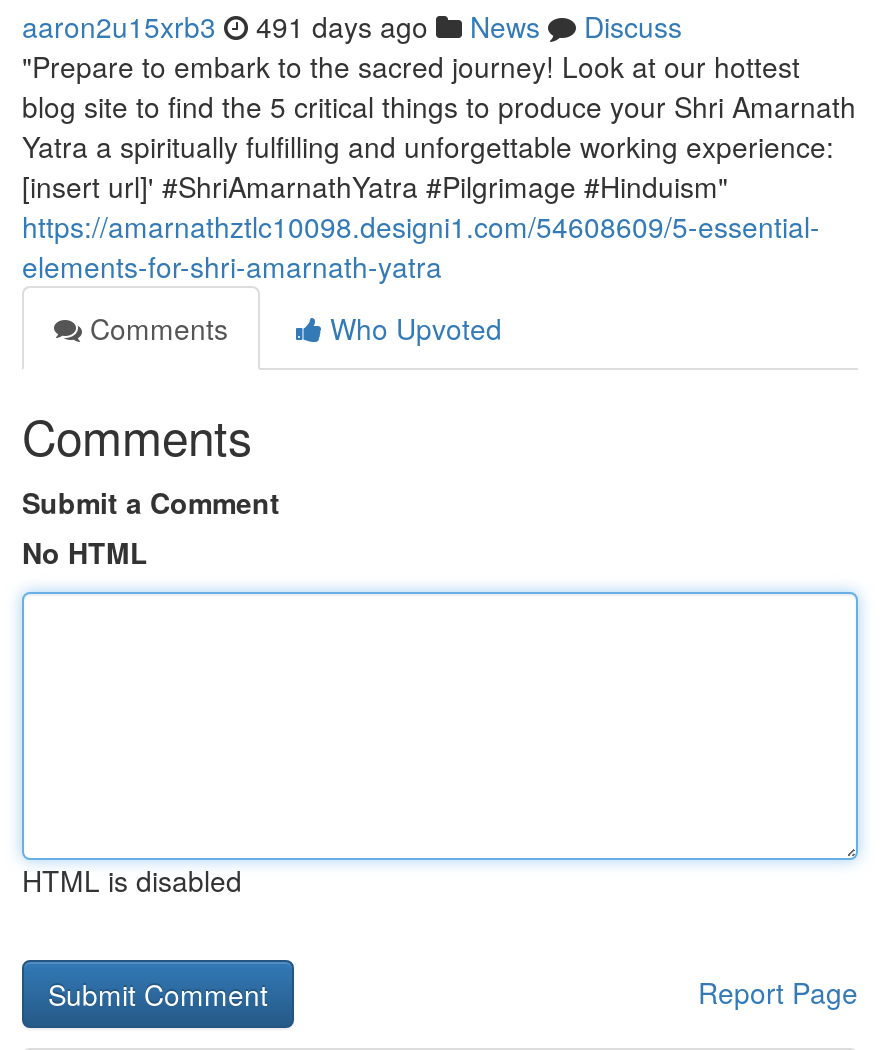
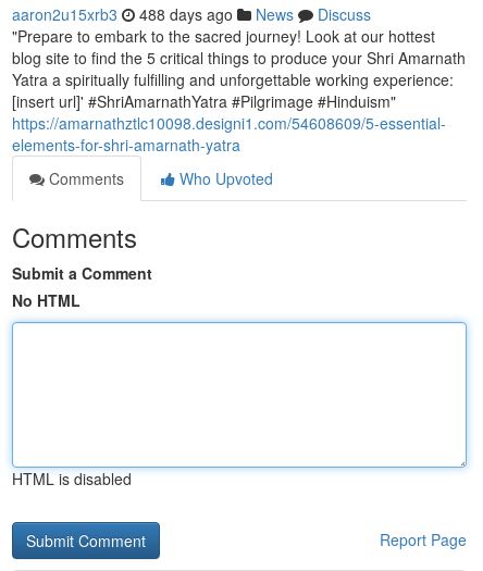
[22,6,682,46] aaron2u15xrb3 491 days ago News Discuss -> [12,3,371,25] aaron2u15xrb3 488 days ago News Discuss

